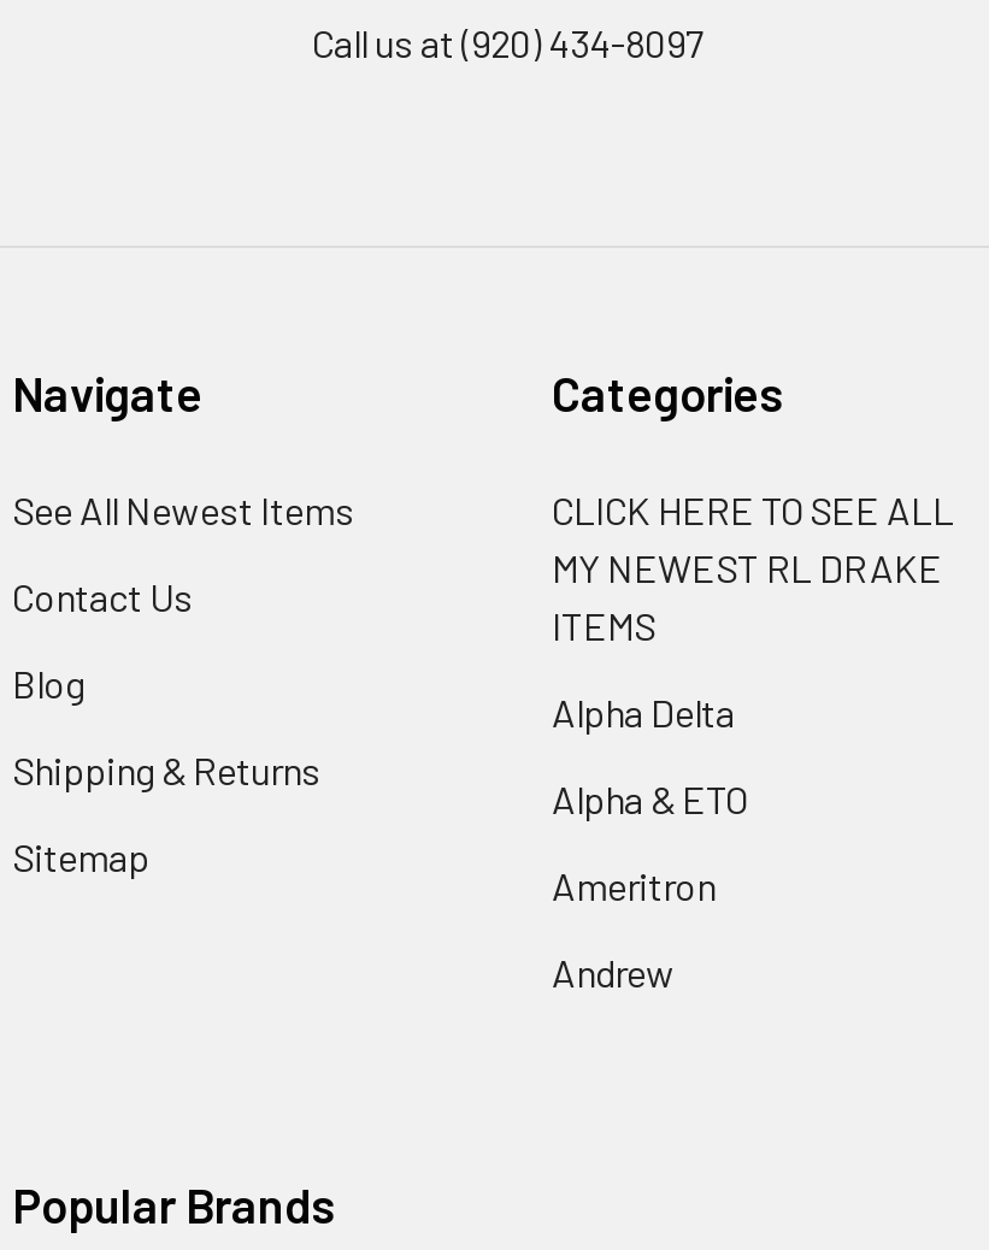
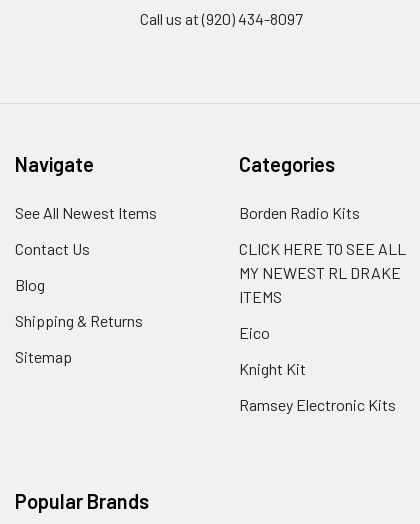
moved [552,487,954,648] -> [239,239,406,306]: CLICK HERE TO SEE ALL | MY NEWEST RL DRAKE | ITEMS
none -> [239,203,360,222] Borden Radio Kits
[552,689,747,995] Alpha Delta | Alpha & ETO | Ameritron | Andrew -> [239,323,396,414] Eico | Knight Kit | Ramsey Electronic Kits

